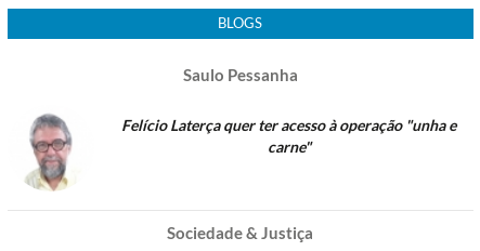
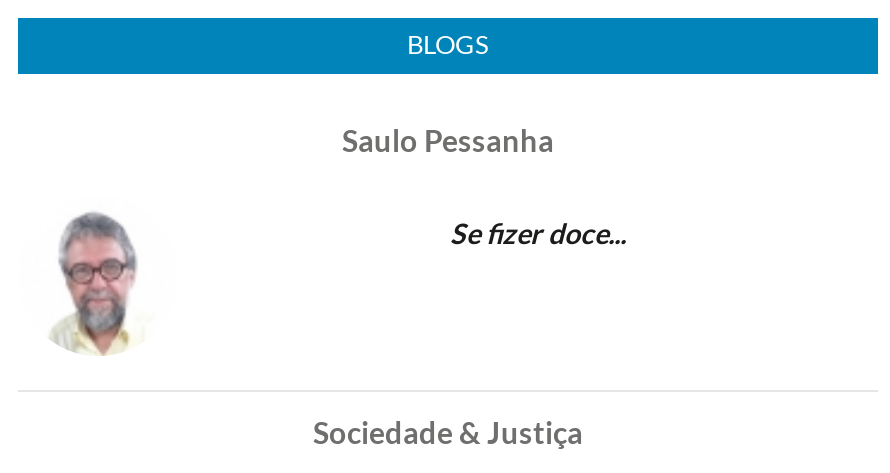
[122,115,457,155] Felício Laterça quer ter acesso à operação "unha e | carne" -> [450,215,626,249] Se fizer doce...

